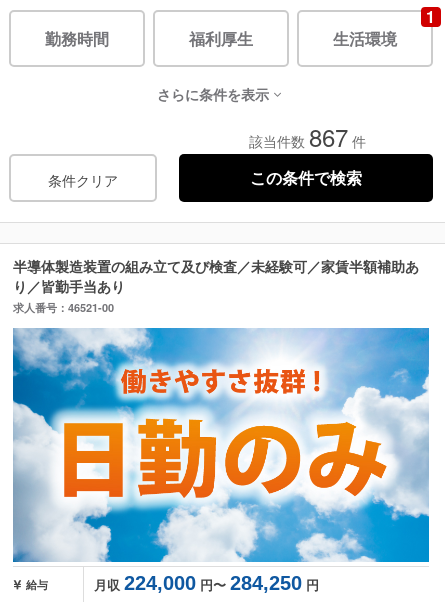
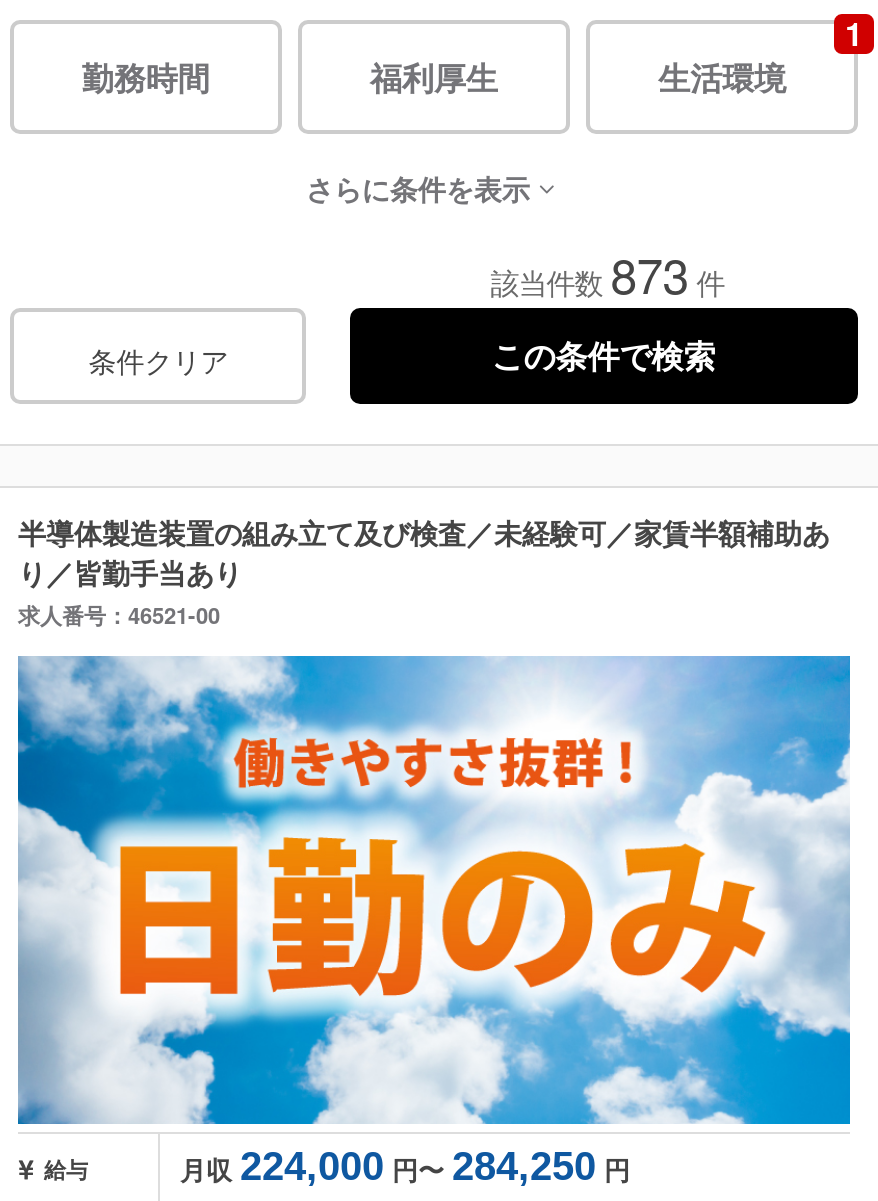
[249,119,366,154] 該当件数867 件 -> [491,239,725,309] 該当件数873 件

